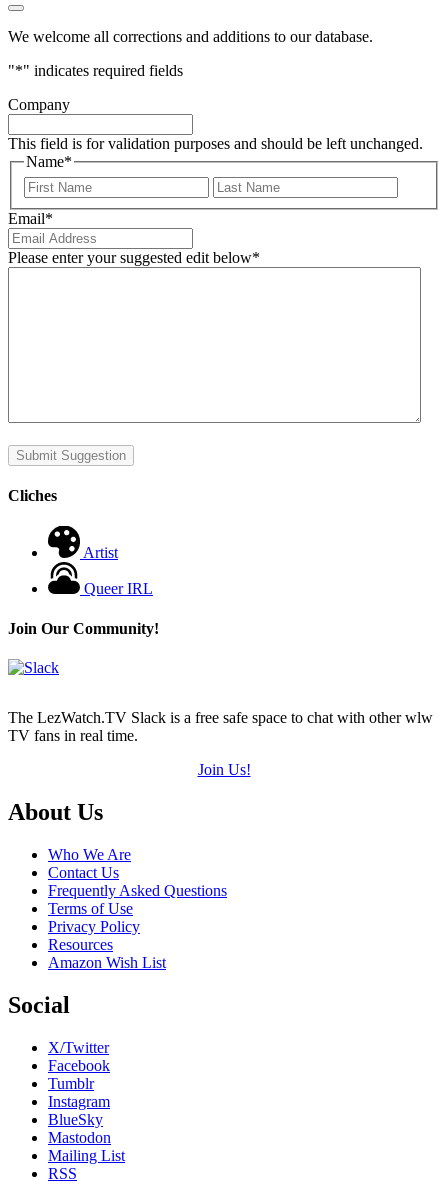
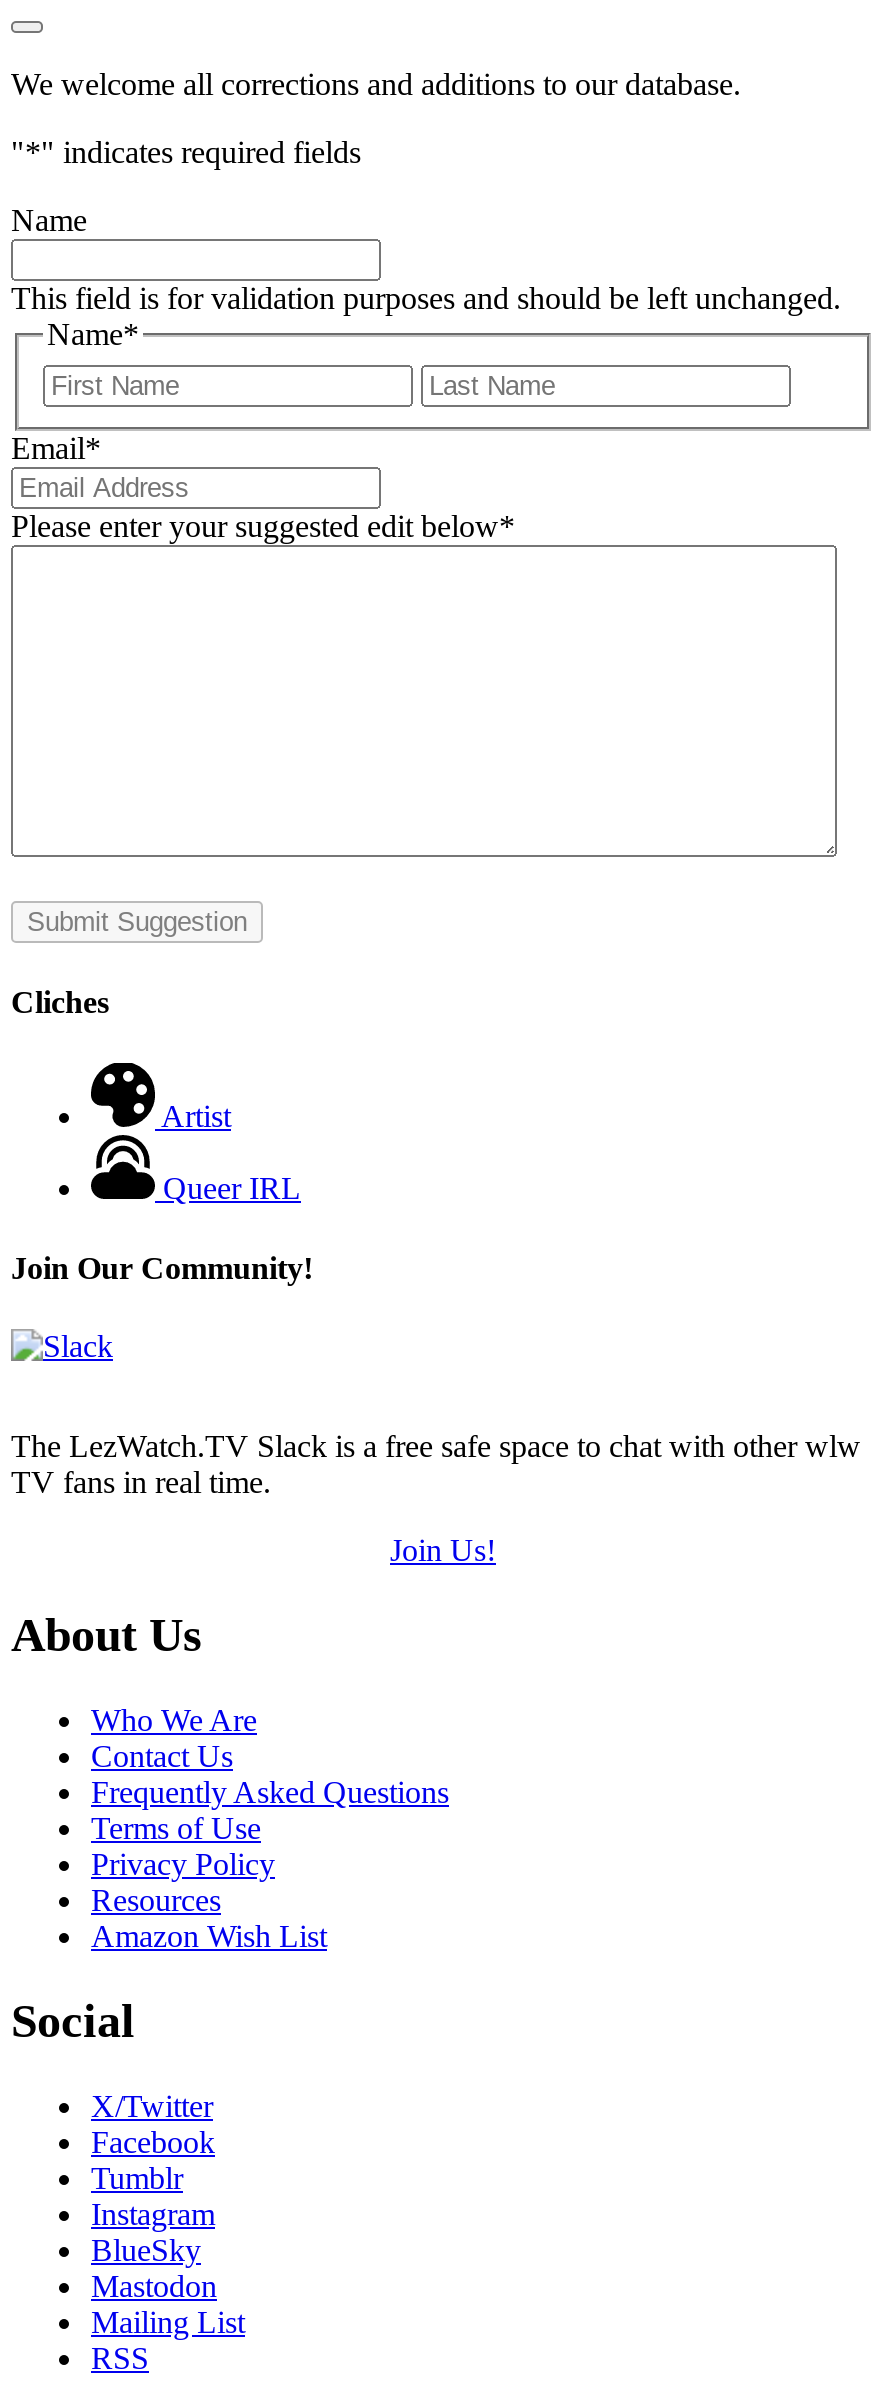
[8,96,70,113] Company -> [11,204,87,238] Name

